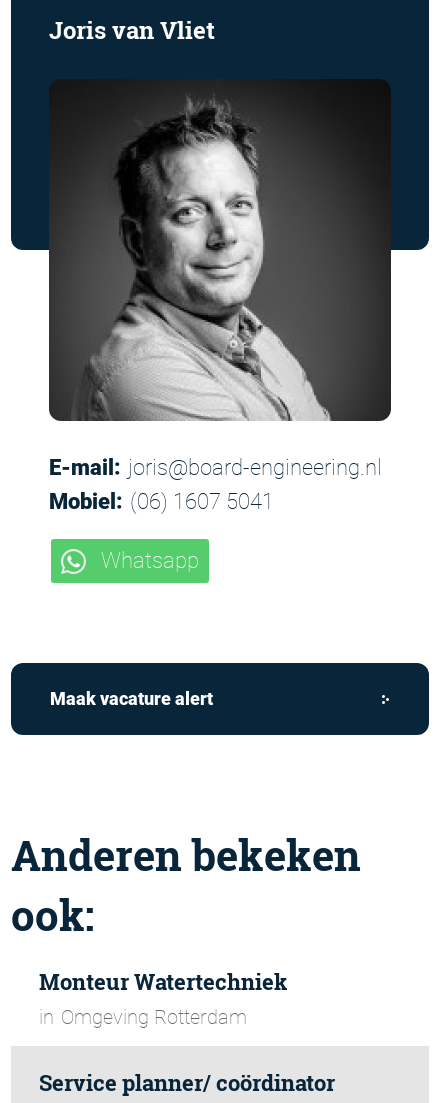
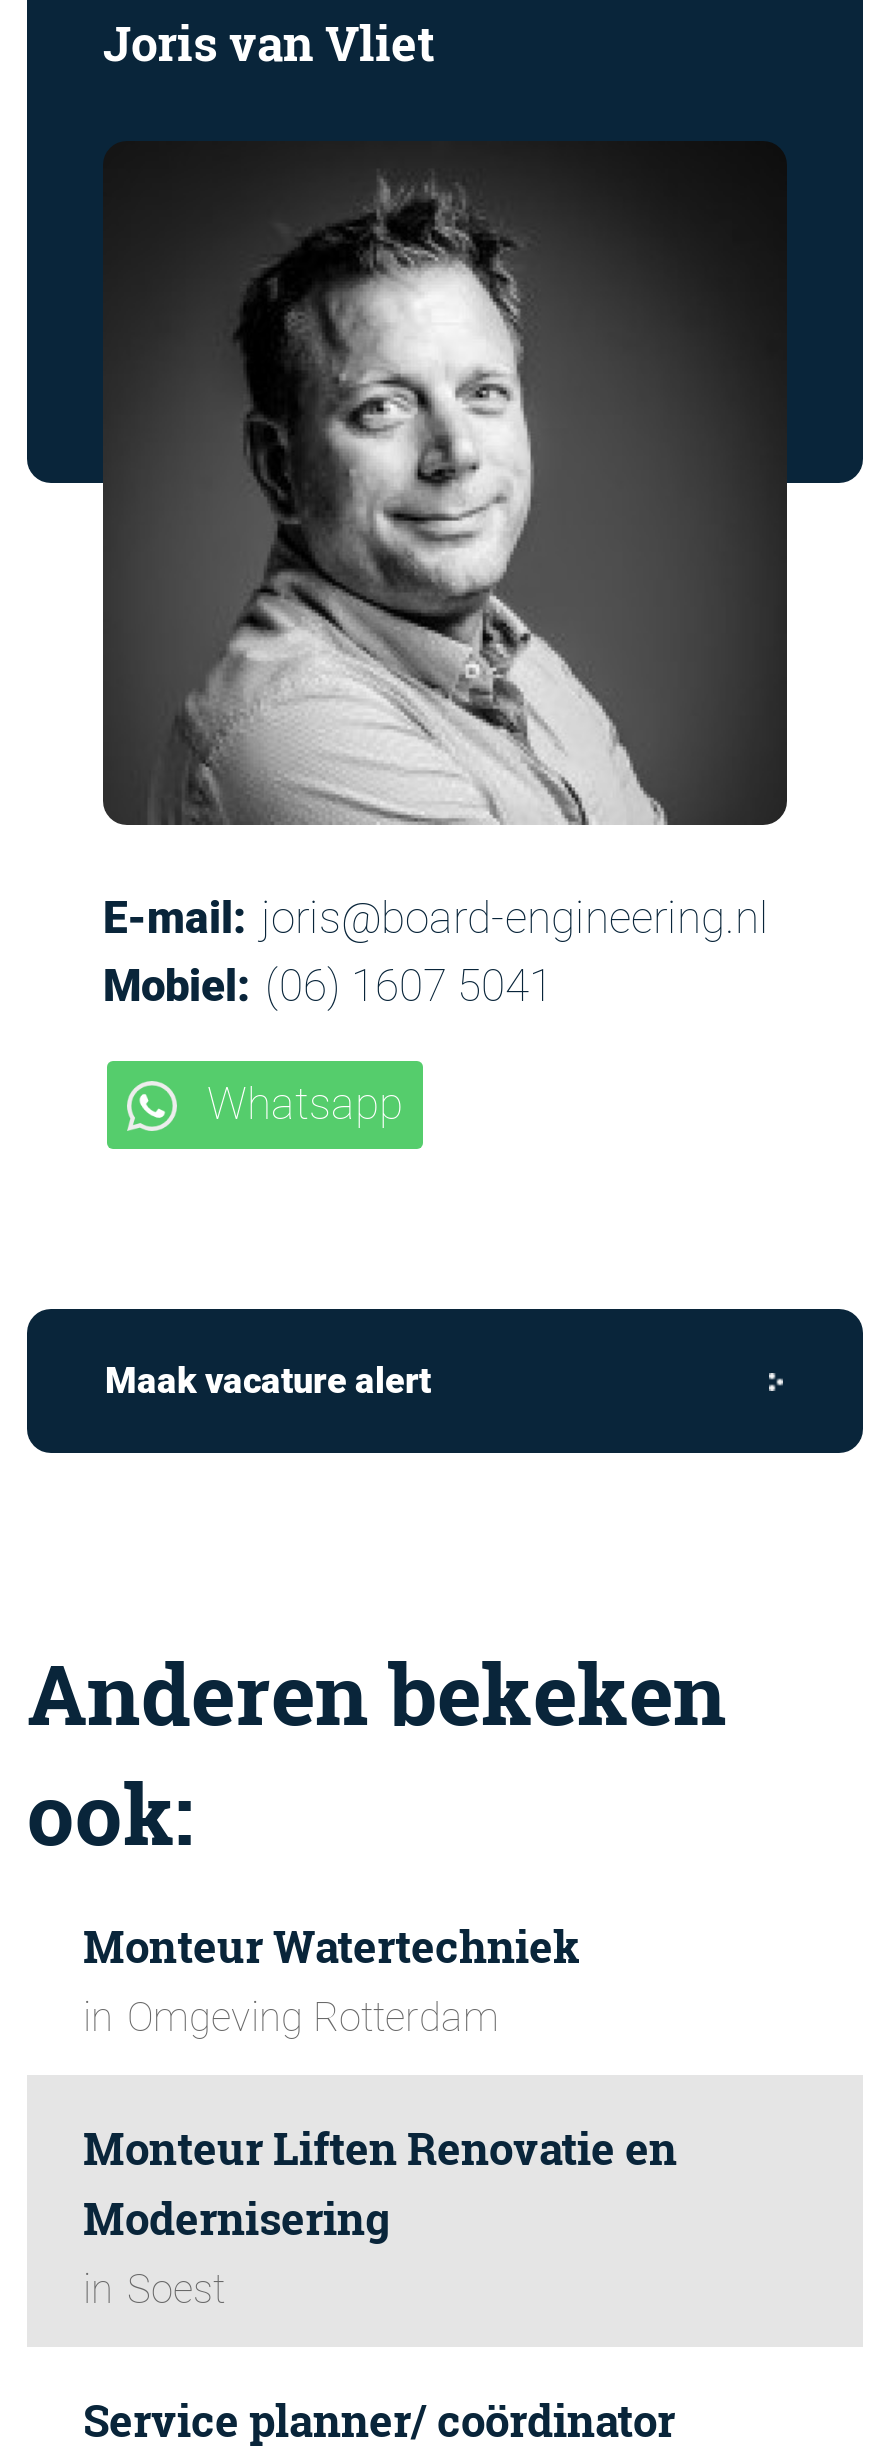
none -> [83,2119,677,2313] Monteur Liften Renovatie en | Modernisering | in Soest

